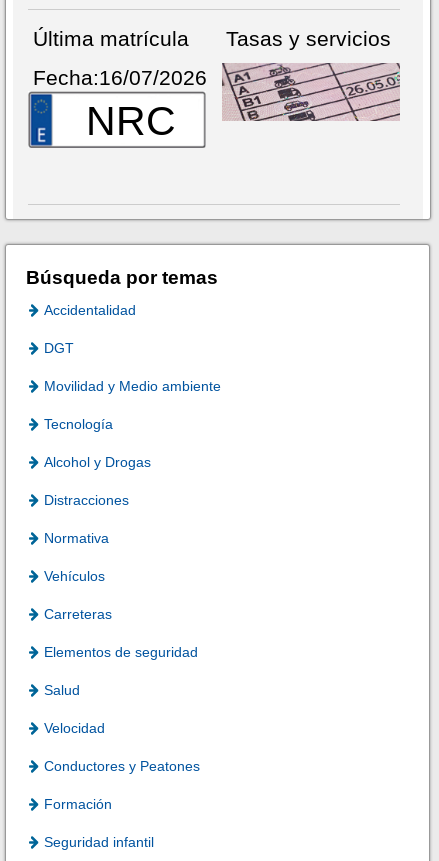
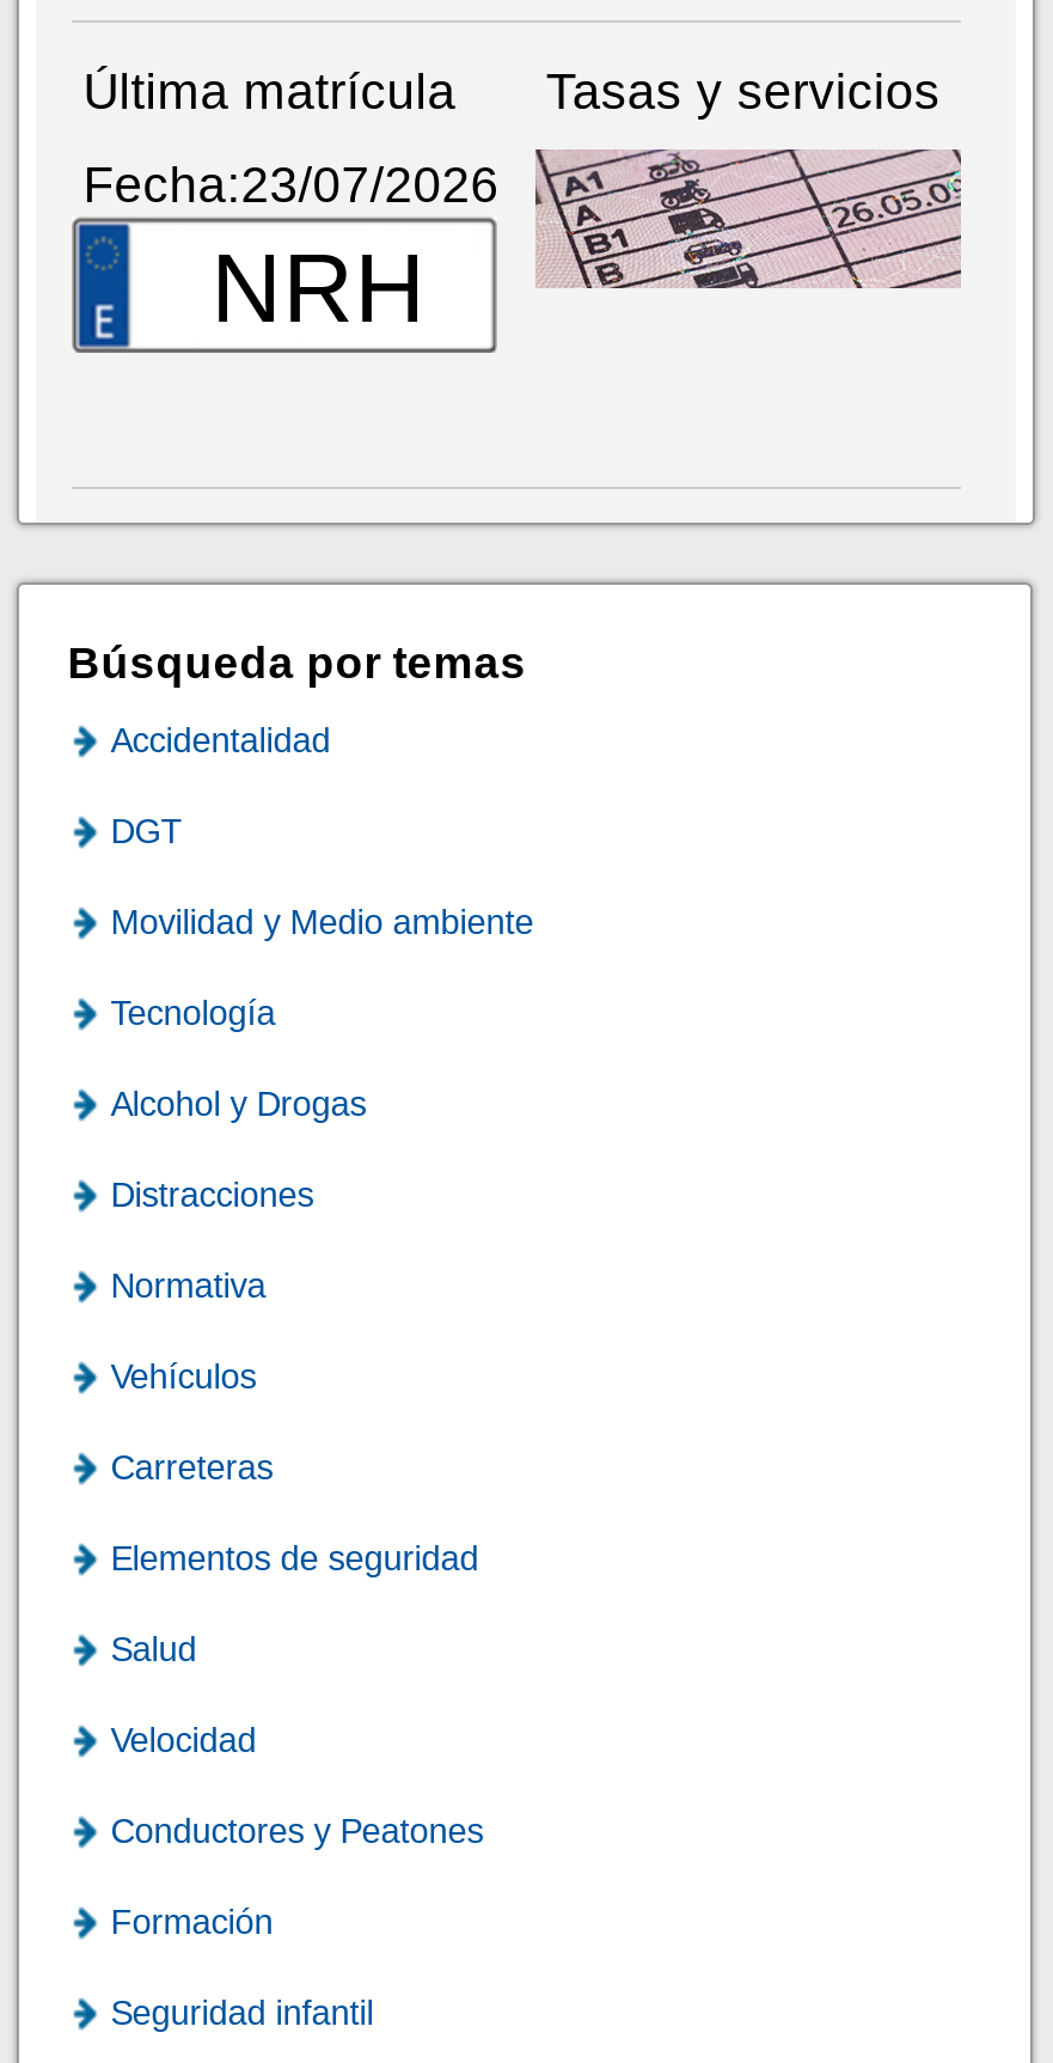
[33,66,207,144] Fecha:16/07/2026 | NRC -> [83,157,499,344] Fecha:23/07/2026 | NRH

